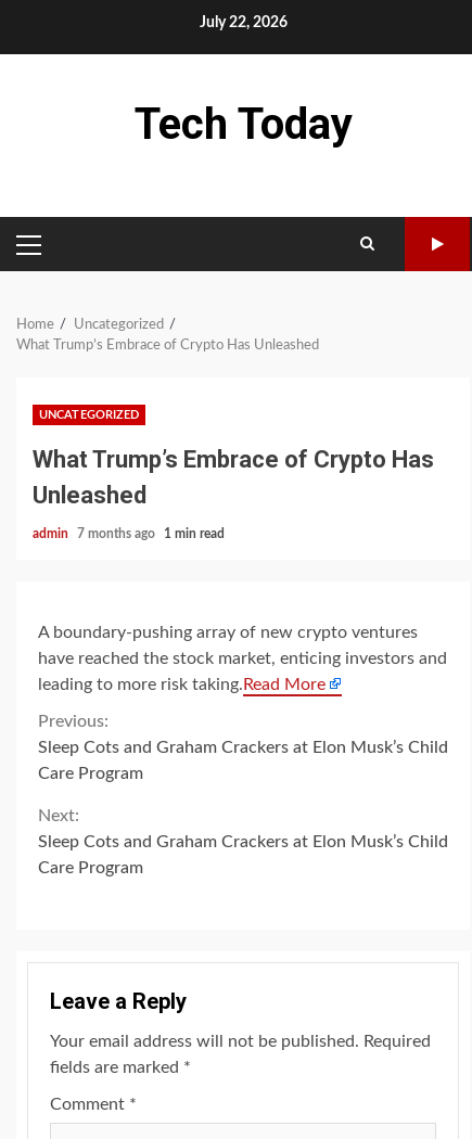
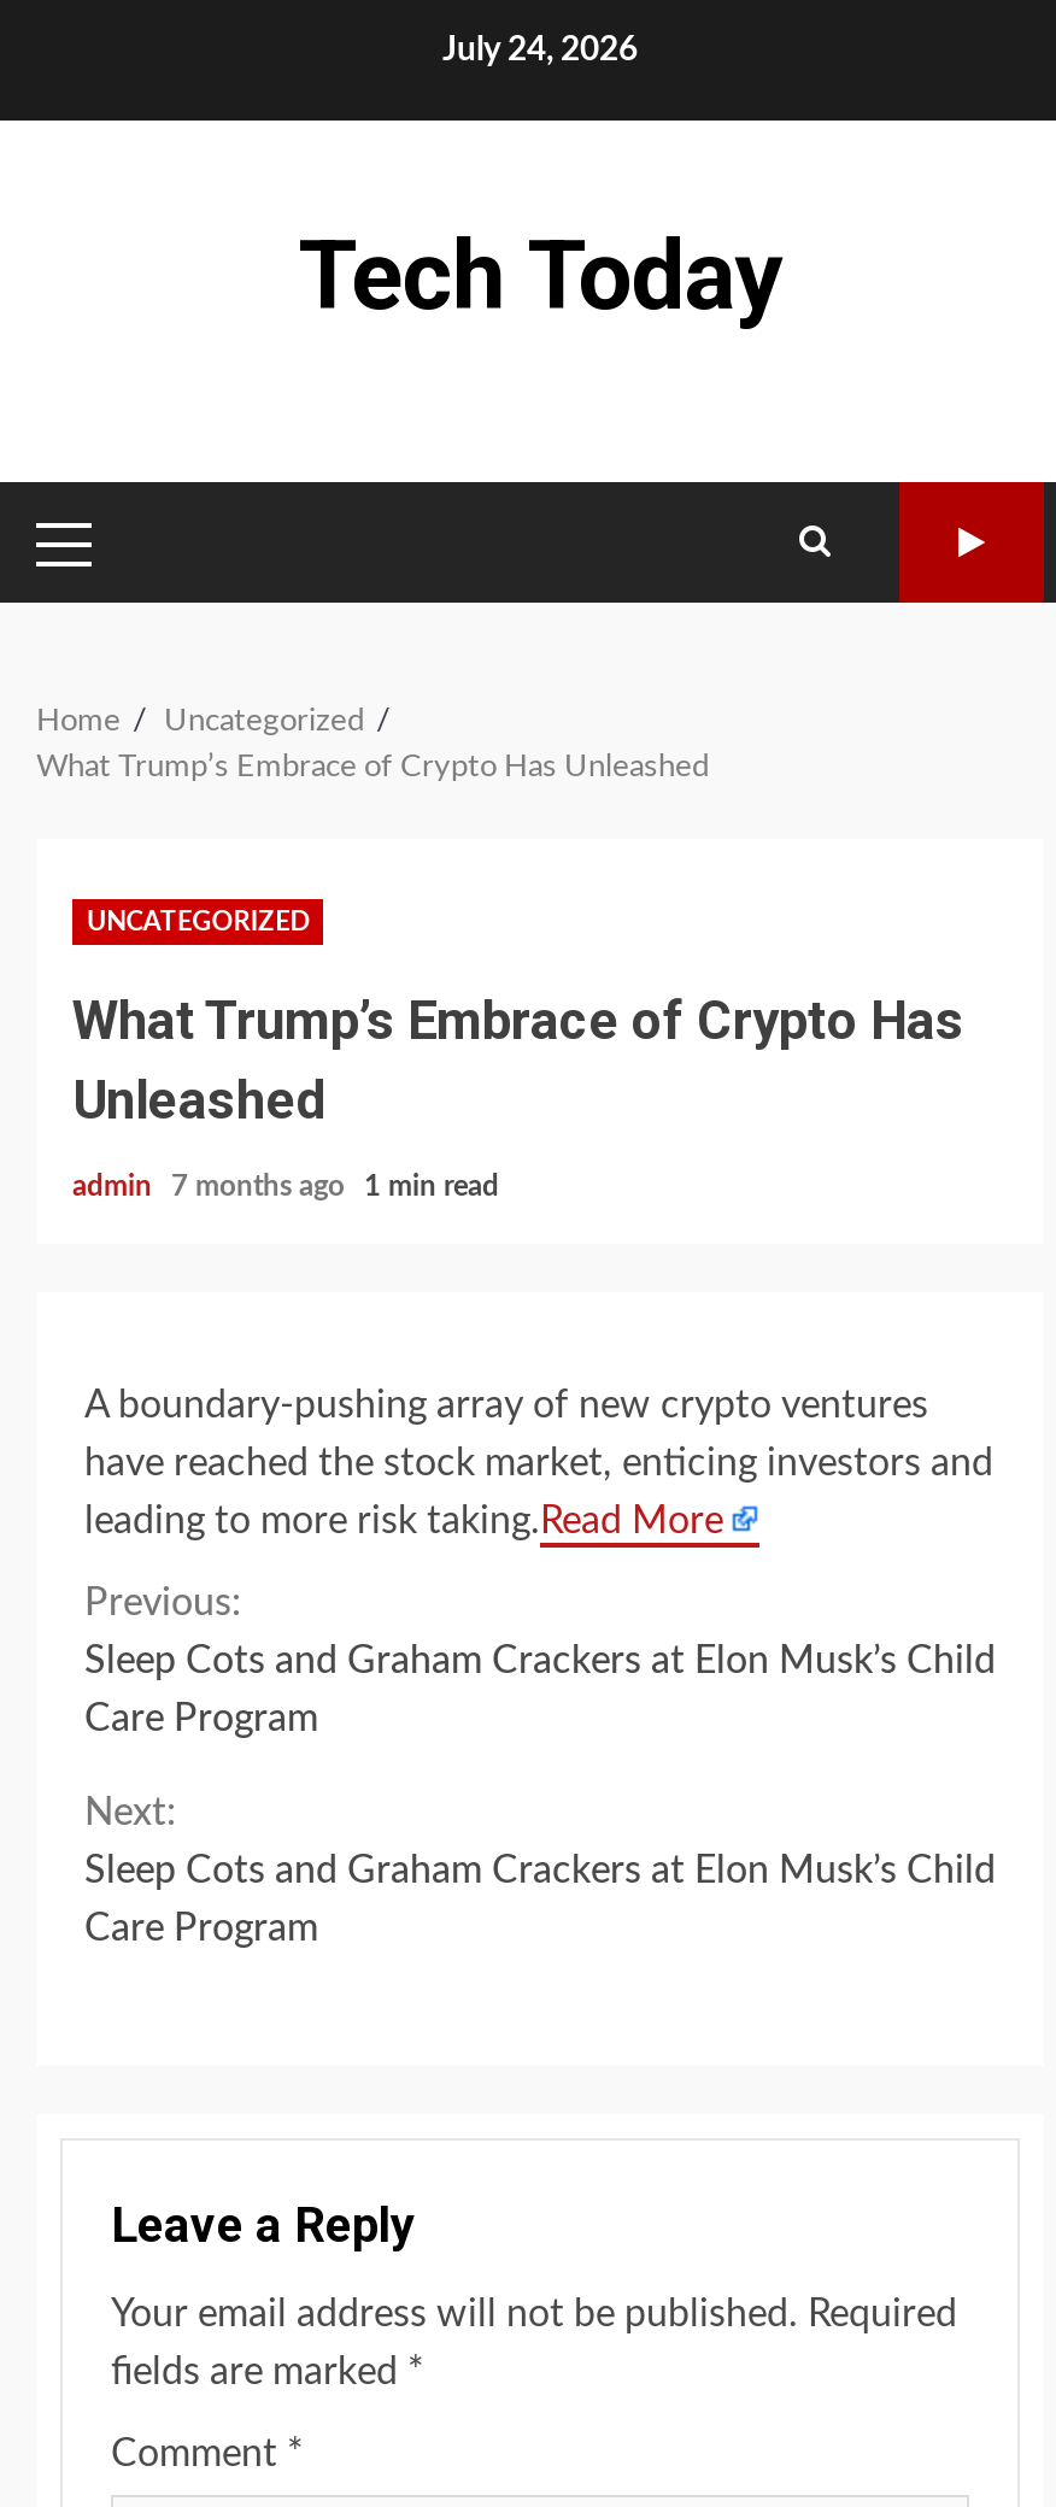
[199,15,287,30] July 22, 2026 -> [442,34,638,67] July 24, 2026

